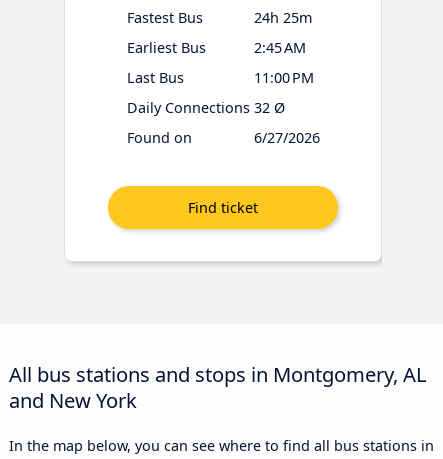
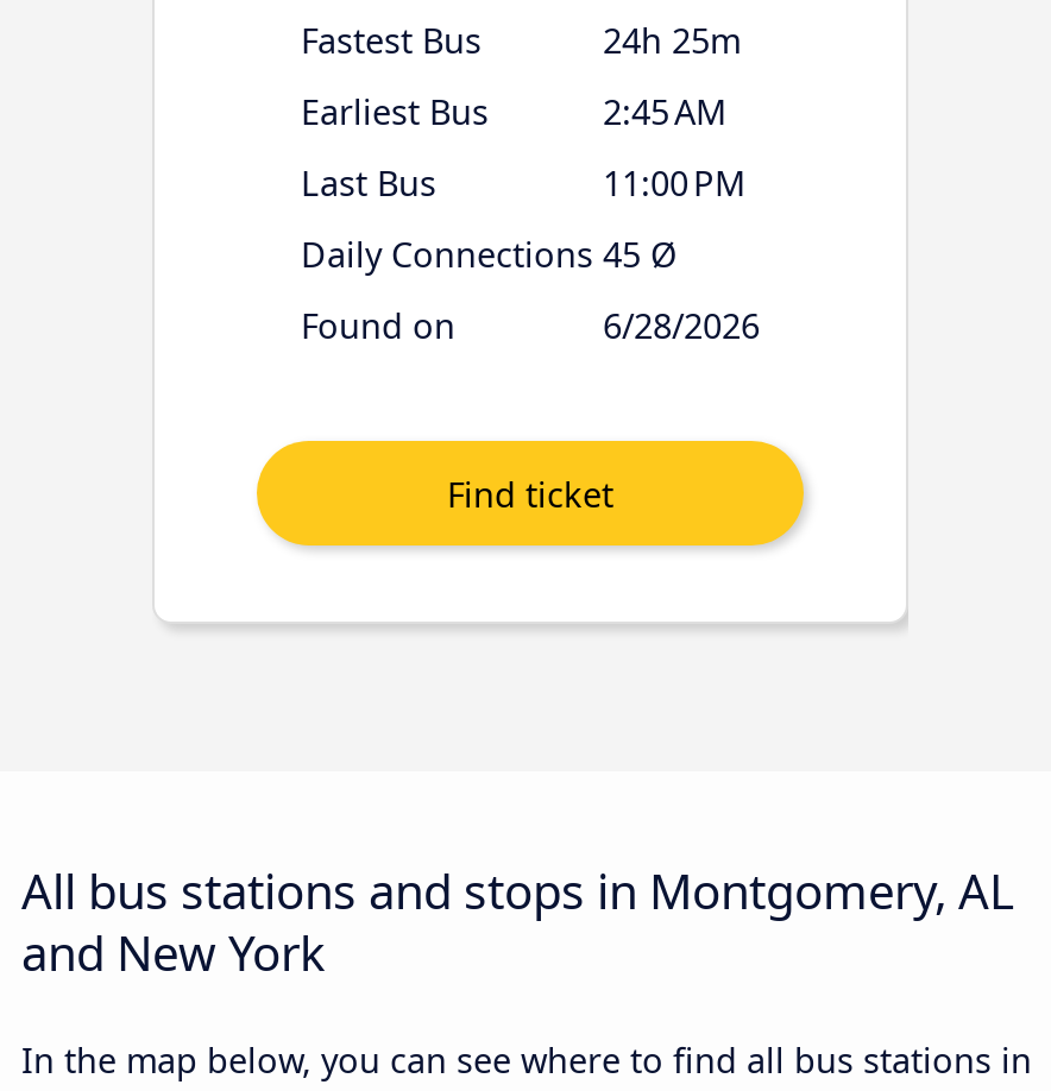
[126,98,284,117] Daily Connections 32 Ø -> [301,232,676,278] Daily Connections 45 Ø
[253,128,319,147] 6/27/2026 -> [603,304,760,349] 6/28/2026

